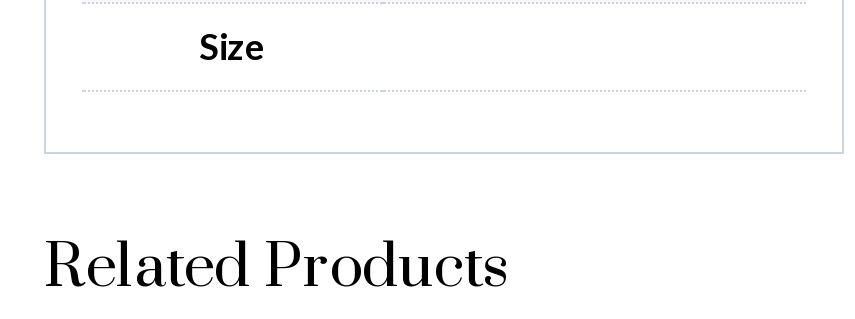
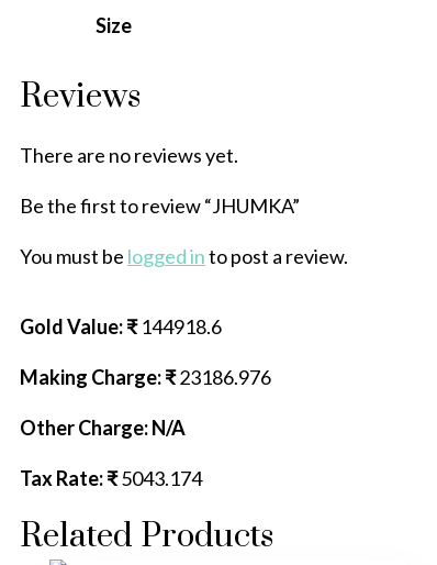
none -> [20,76,348,490] Reviews | There are no reviews yet. | Be the first to review “JHUMKA” | You must be logged in to post a review. | Gold Value: ₹144918.6 | Making Charge: ₹23186.976 | Other Charge: N/A | Tax Rate: ₹5043.174

